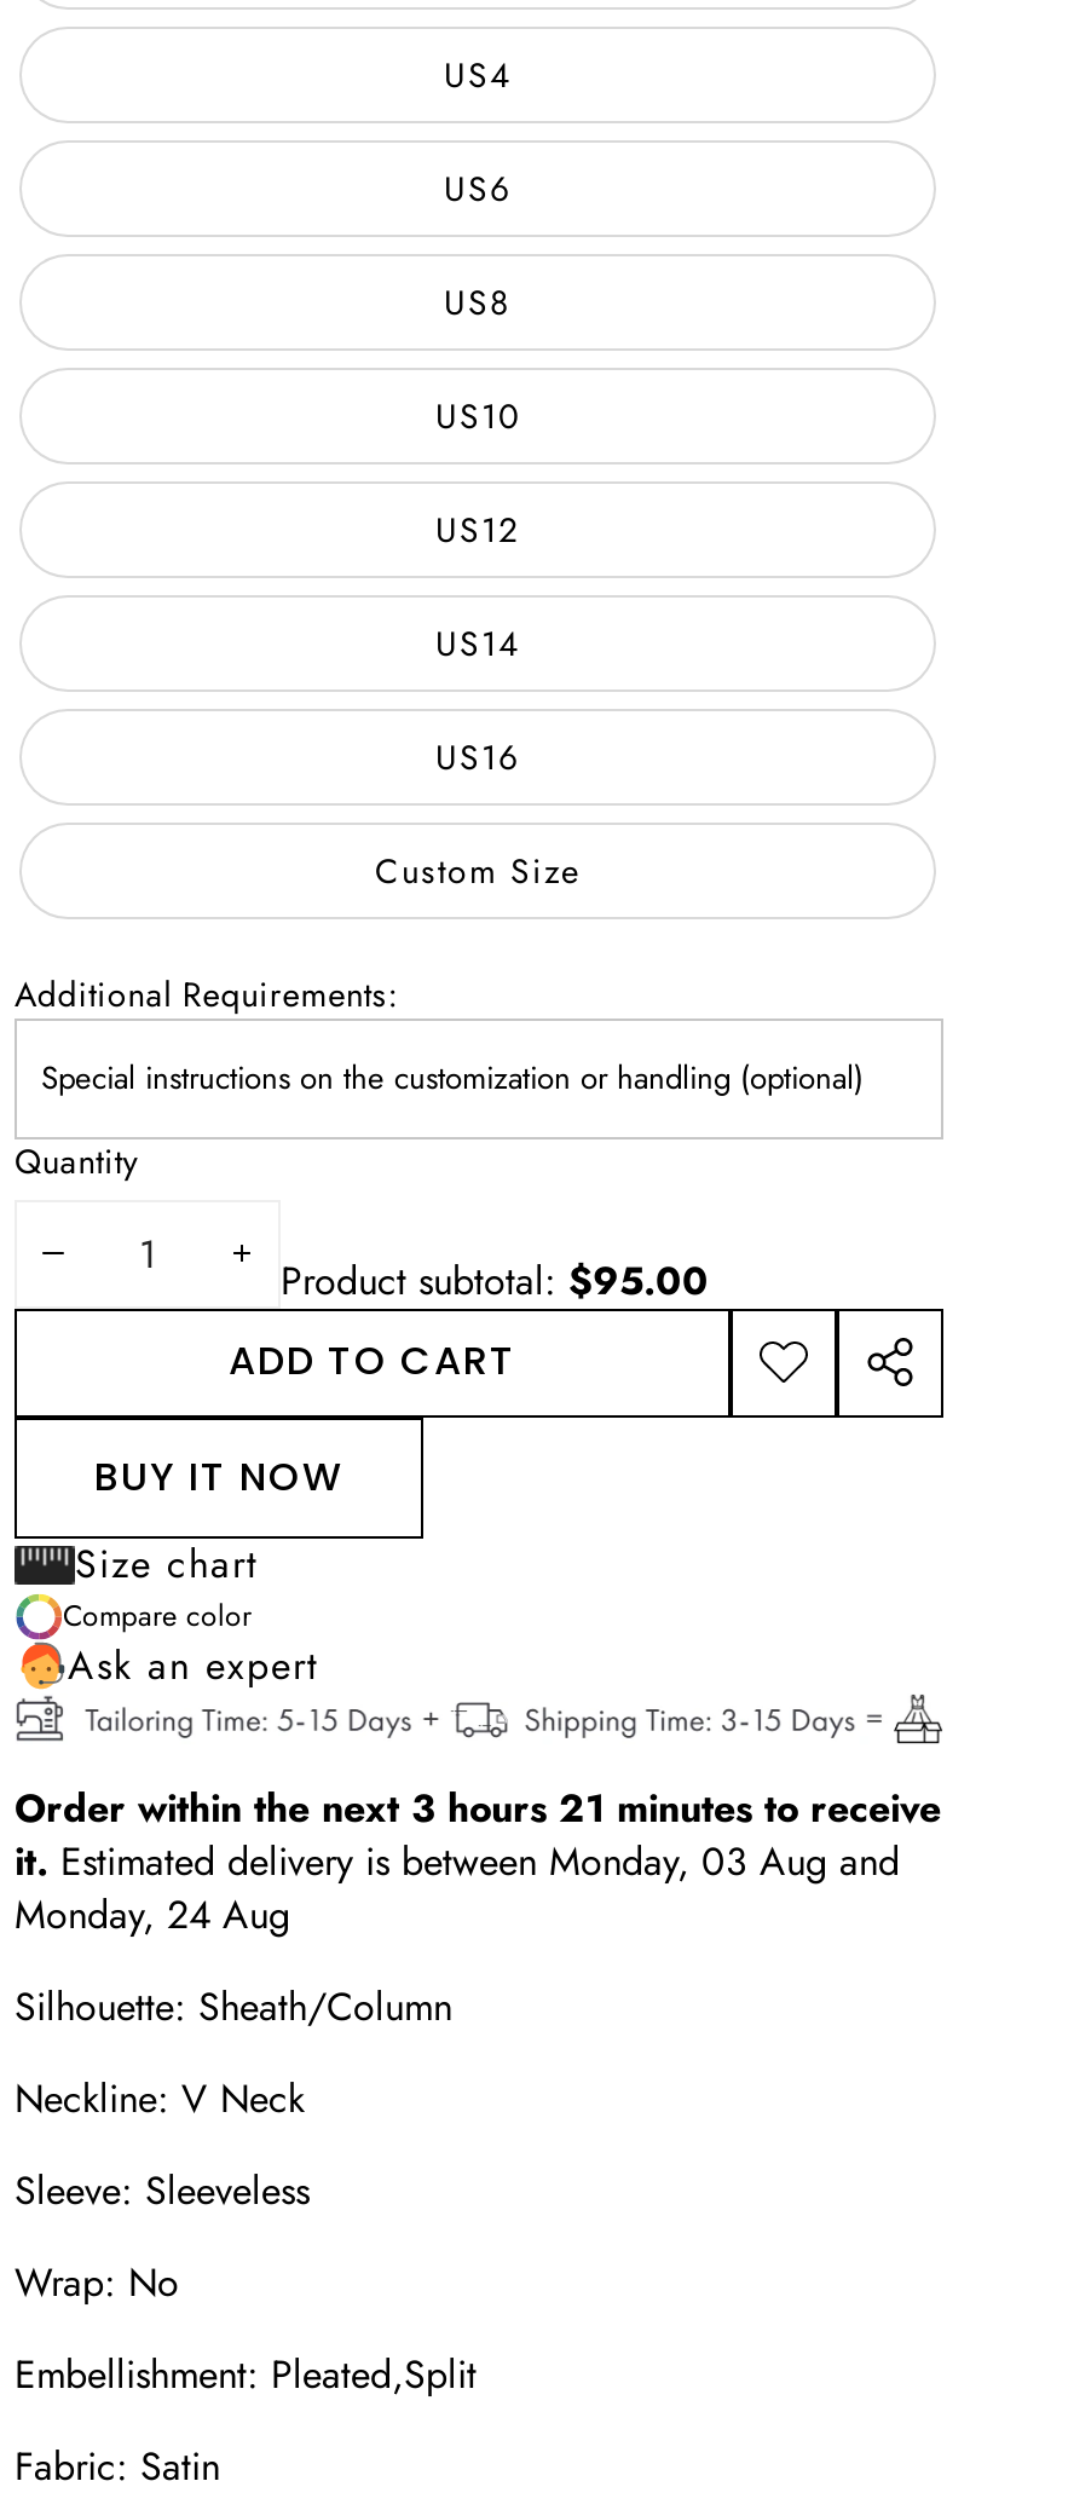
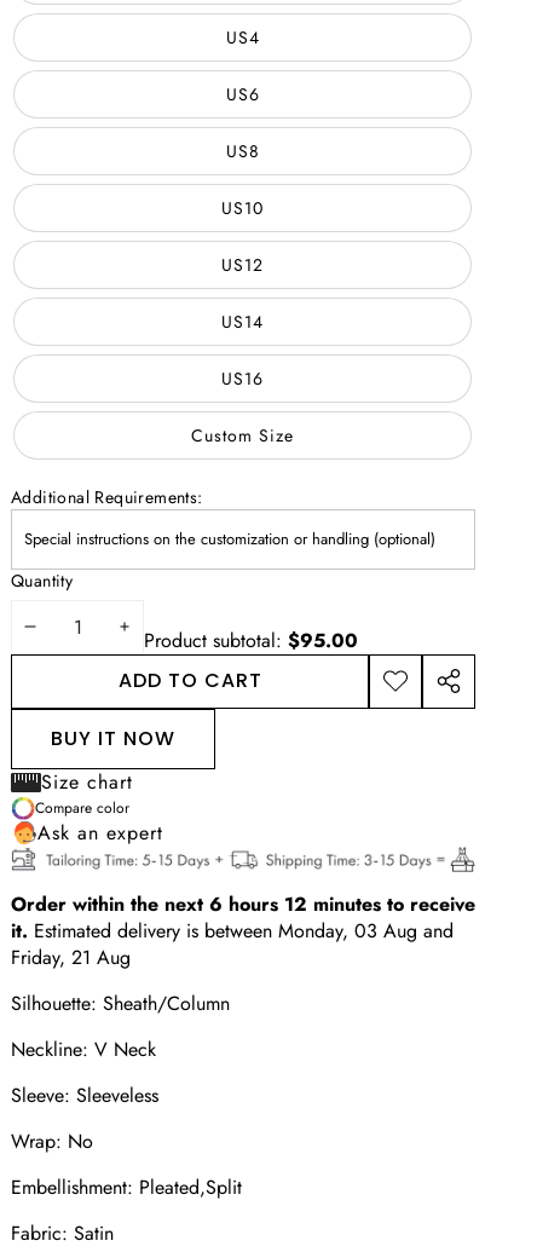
[15,1782,941,1837] Order within the next 3 hours 21 minutes to receive -> [11,891,475,919] Order within the next 6 hours 12 minutes to receive
[15,1888,290,1944] Monday, 24 Aug -> [11,944,131,972] Friday, 21 Aug

